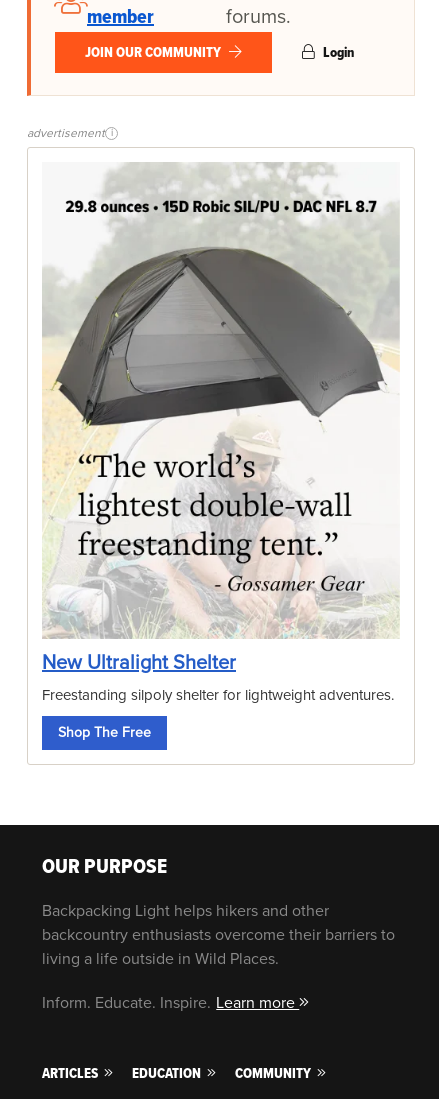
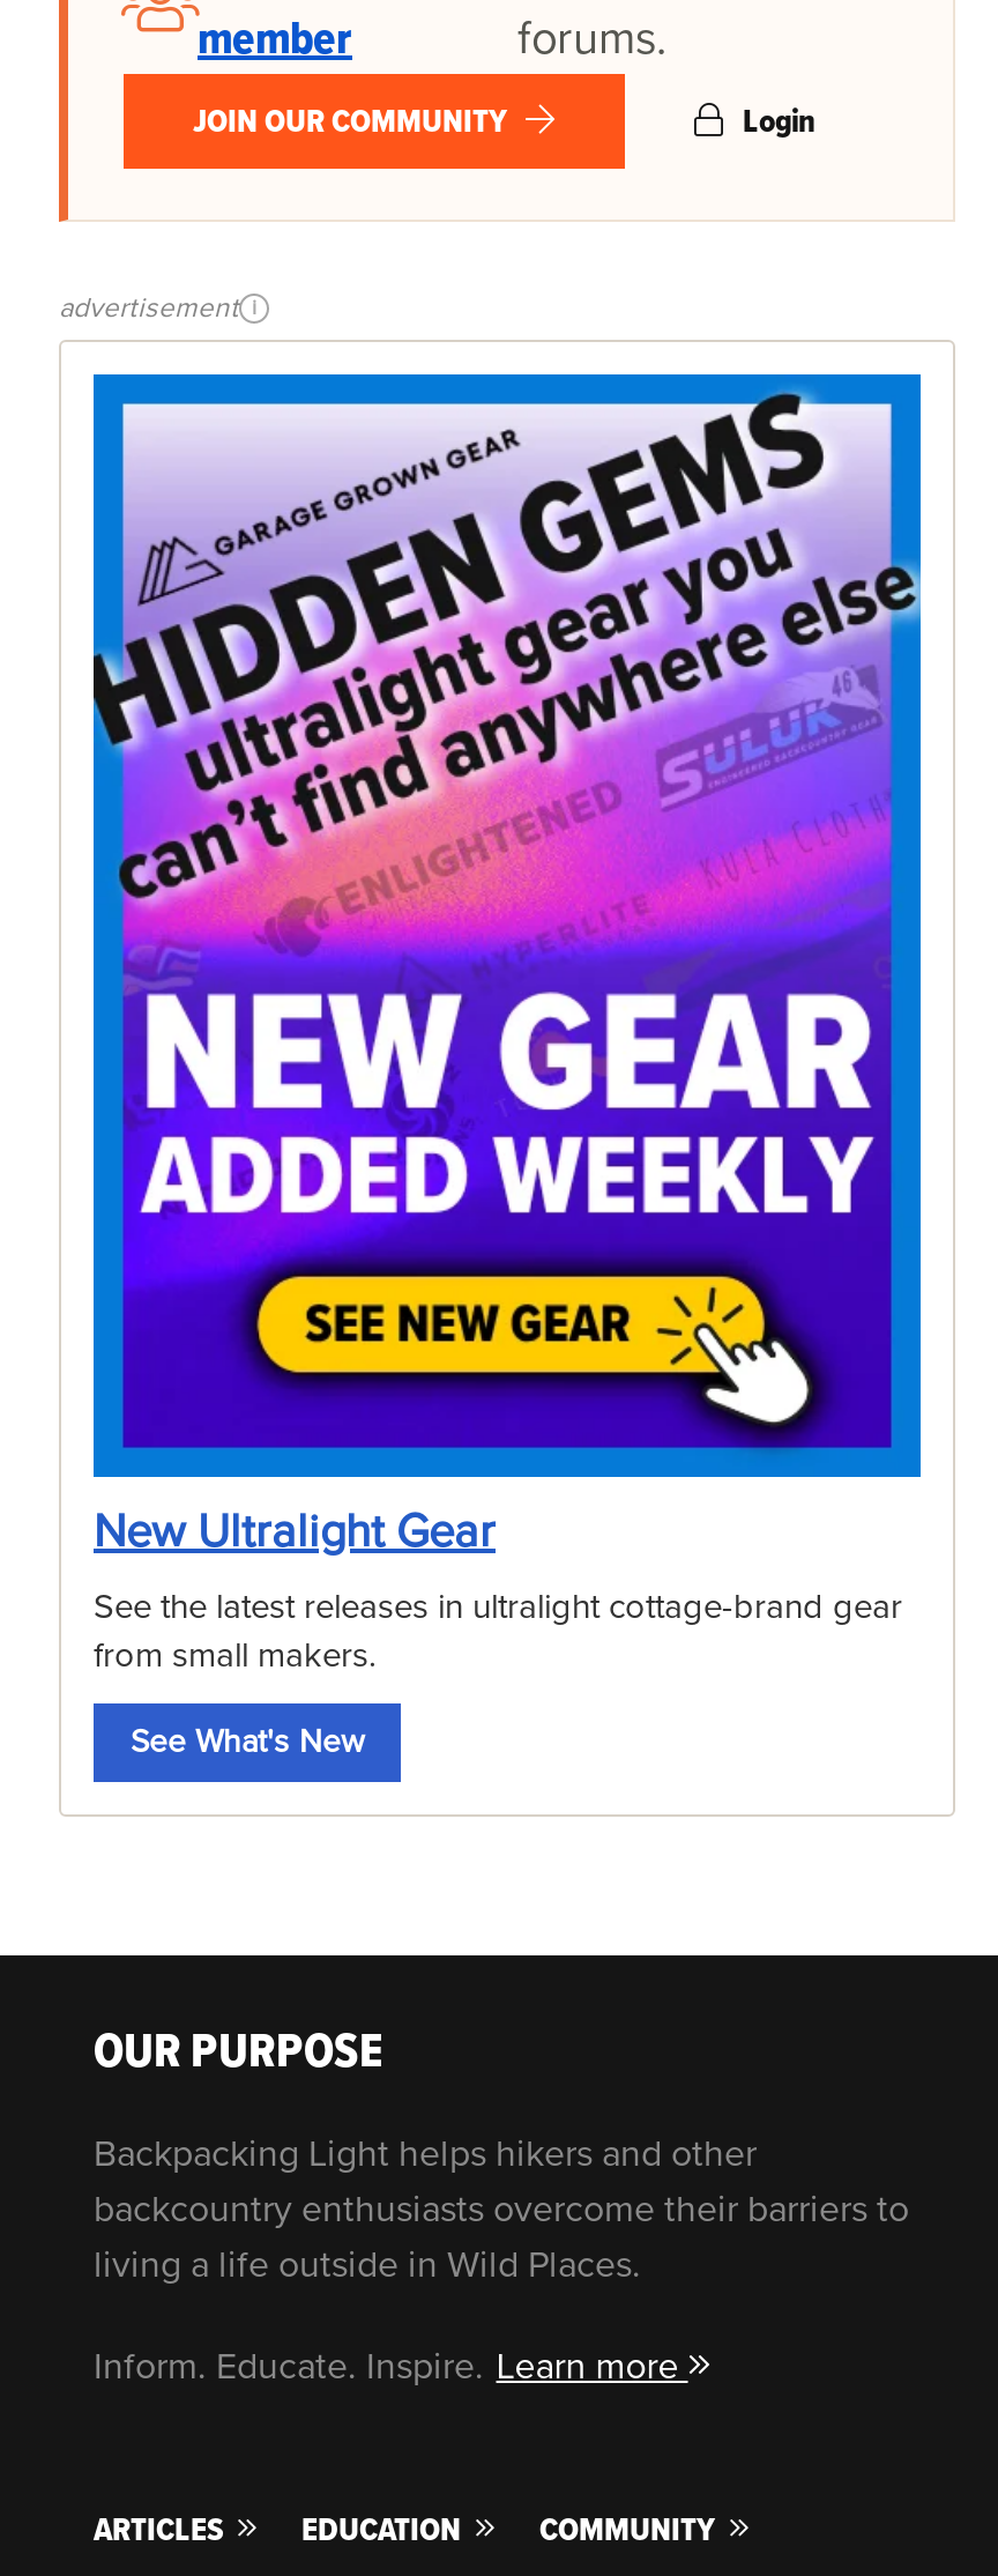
[42,162,400,675] [image] | New Ultralight Shelter -> [91,372,923,1560] [image] | New Ultralight Gear
[42,686,394,704] Freestanding silpoly shelter for lightweight adventures. -> [94,1586,902,1676] See the latest releases in ultralight cottage-brand gear | from small makers.
[58,724,151,741] Shop The Free -> [131,1722,364,1761] See What's New

